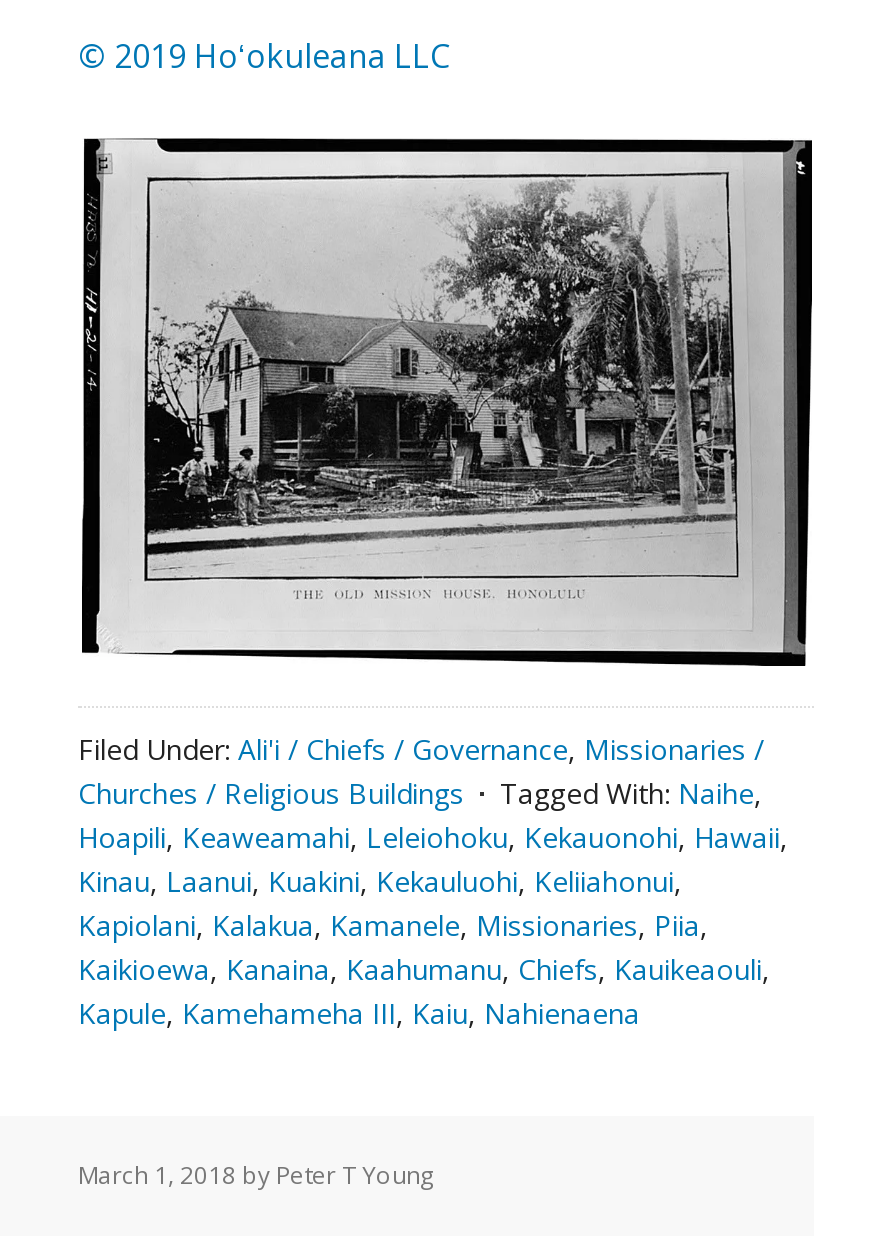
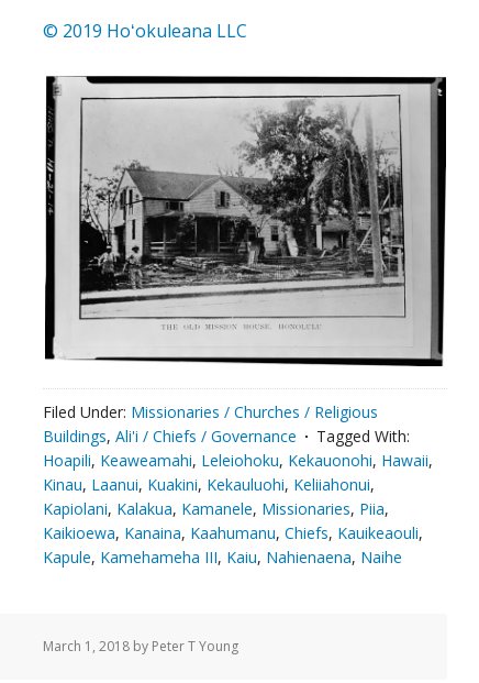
[78,730,764,812] Filed Under: Ali'i / Chiefs / Governance, Missionaries / | Churches / Religious Buildings | Tagged With: Naihe, -> [43,401,410,447] Filed Under: Missionaries / Churches / Religious | Buildings, Ali'i / Chiefs / Governance | Tagged With:
[78,994,640,1032] Kapule, Kamehameha III, Kaiu, Nahienaena -> [43,547,402,568] Kapule, Kamehameha III, Kaiu, Nahienaena, Naihe

